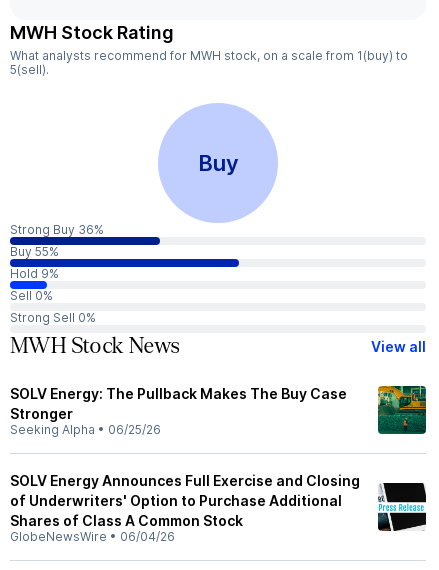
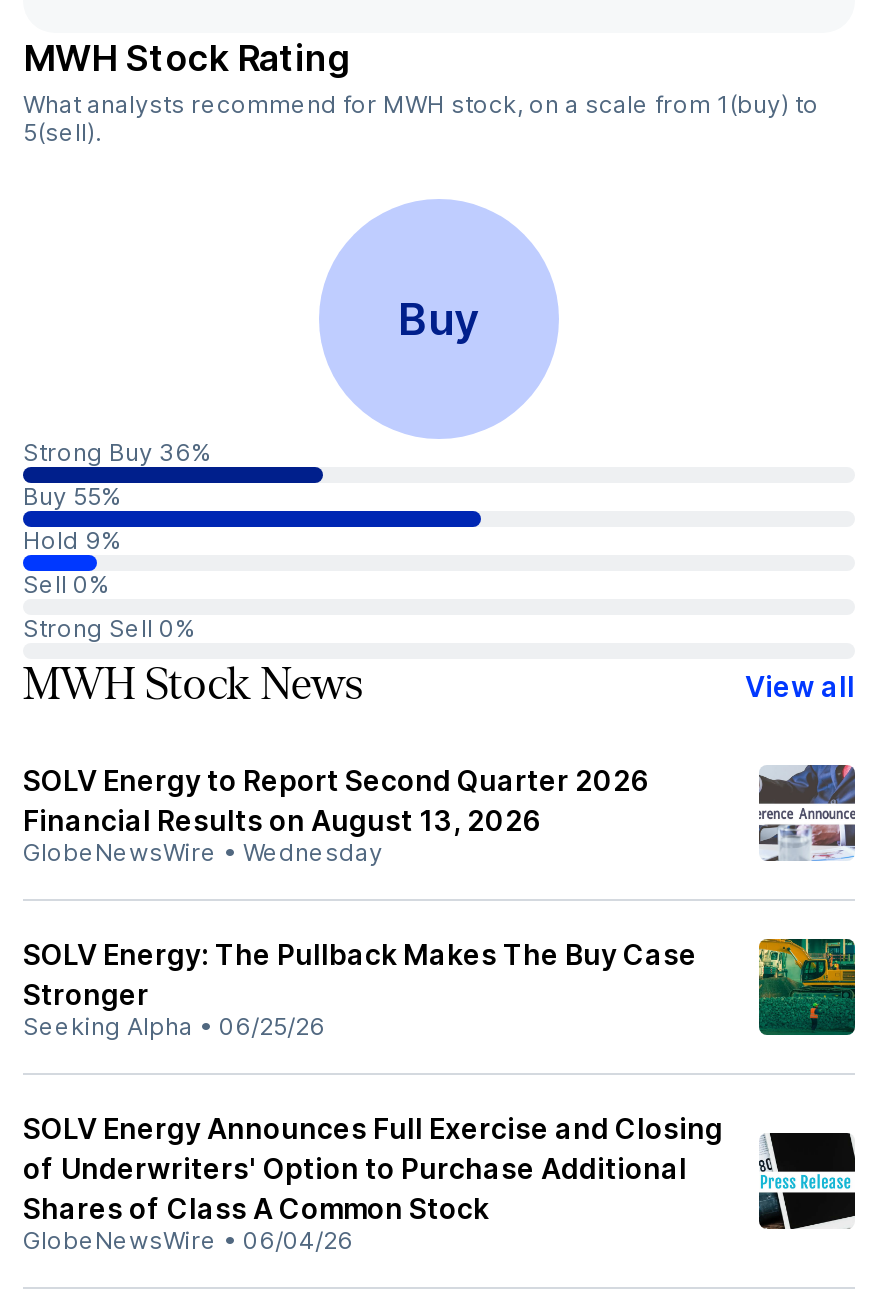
none -> [23,763,651,867] SOLV Energy to Report Second Quarter 2026 | Financial Results on August 13, 2026 | GlobeNewsWire • Wednesday
none -> [757,763,857,861] [image]

